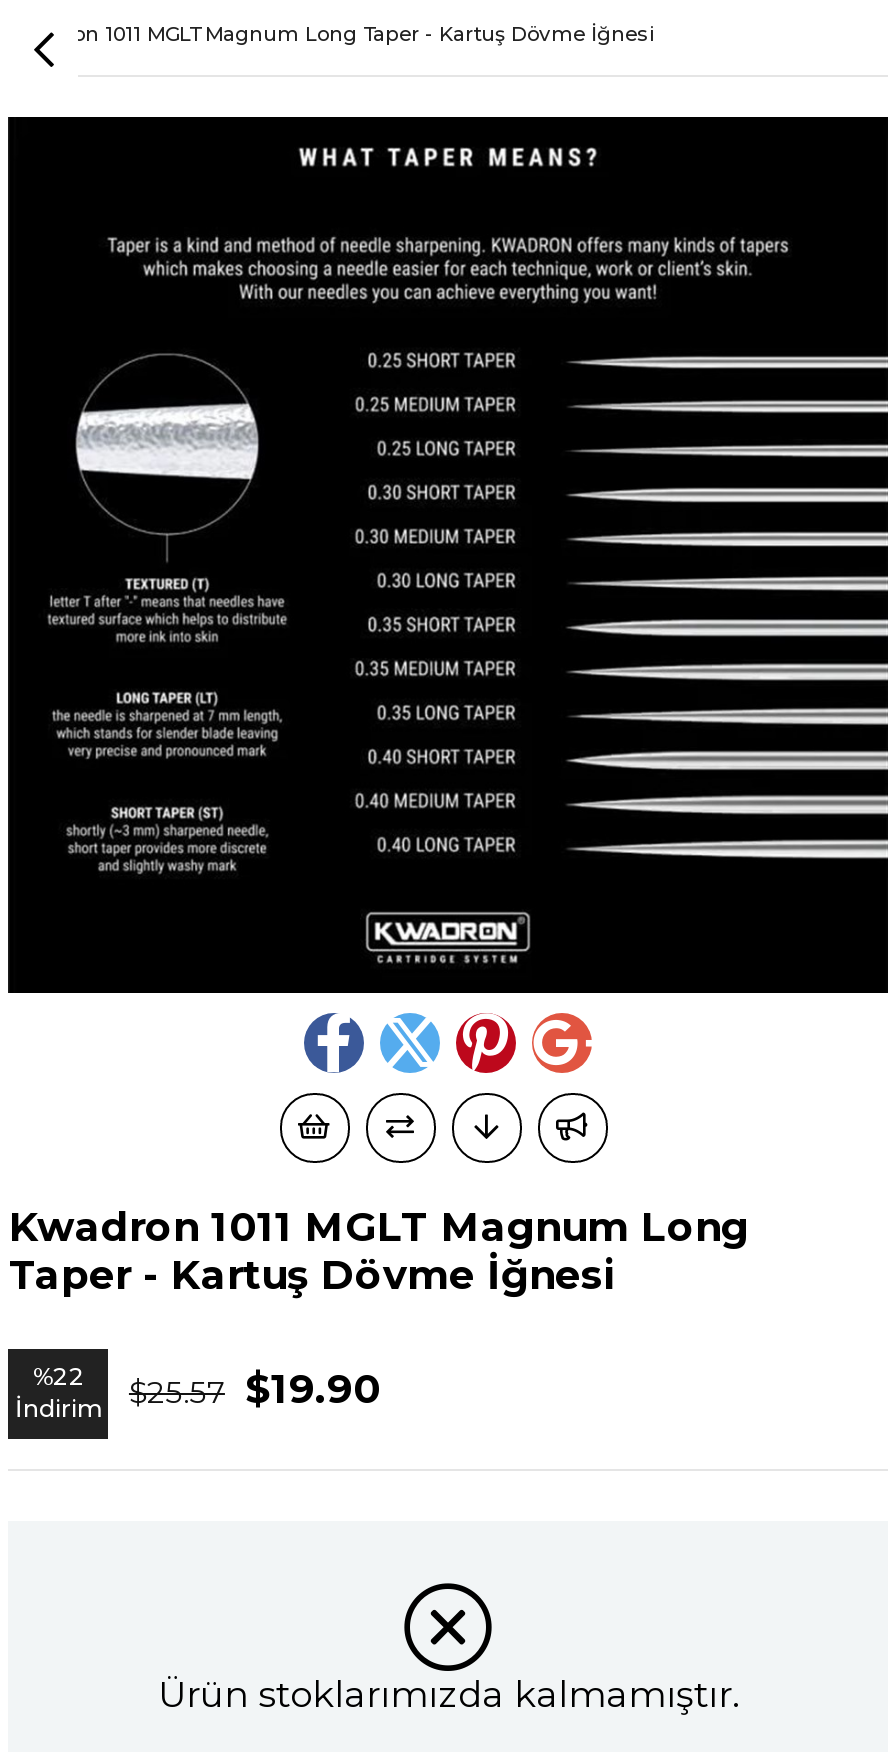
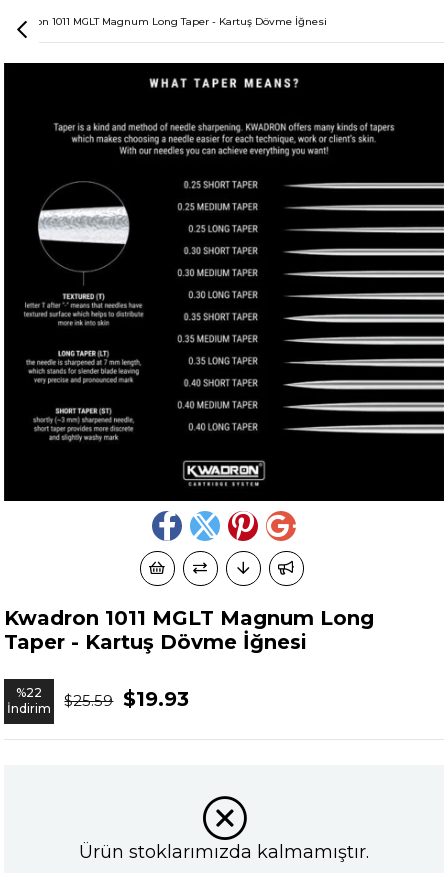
[15,1361,381,1423] İndirim %22 $25.57 $19.90 -> [7,685,189,716] İndirim %22 $25.59 $19.93

